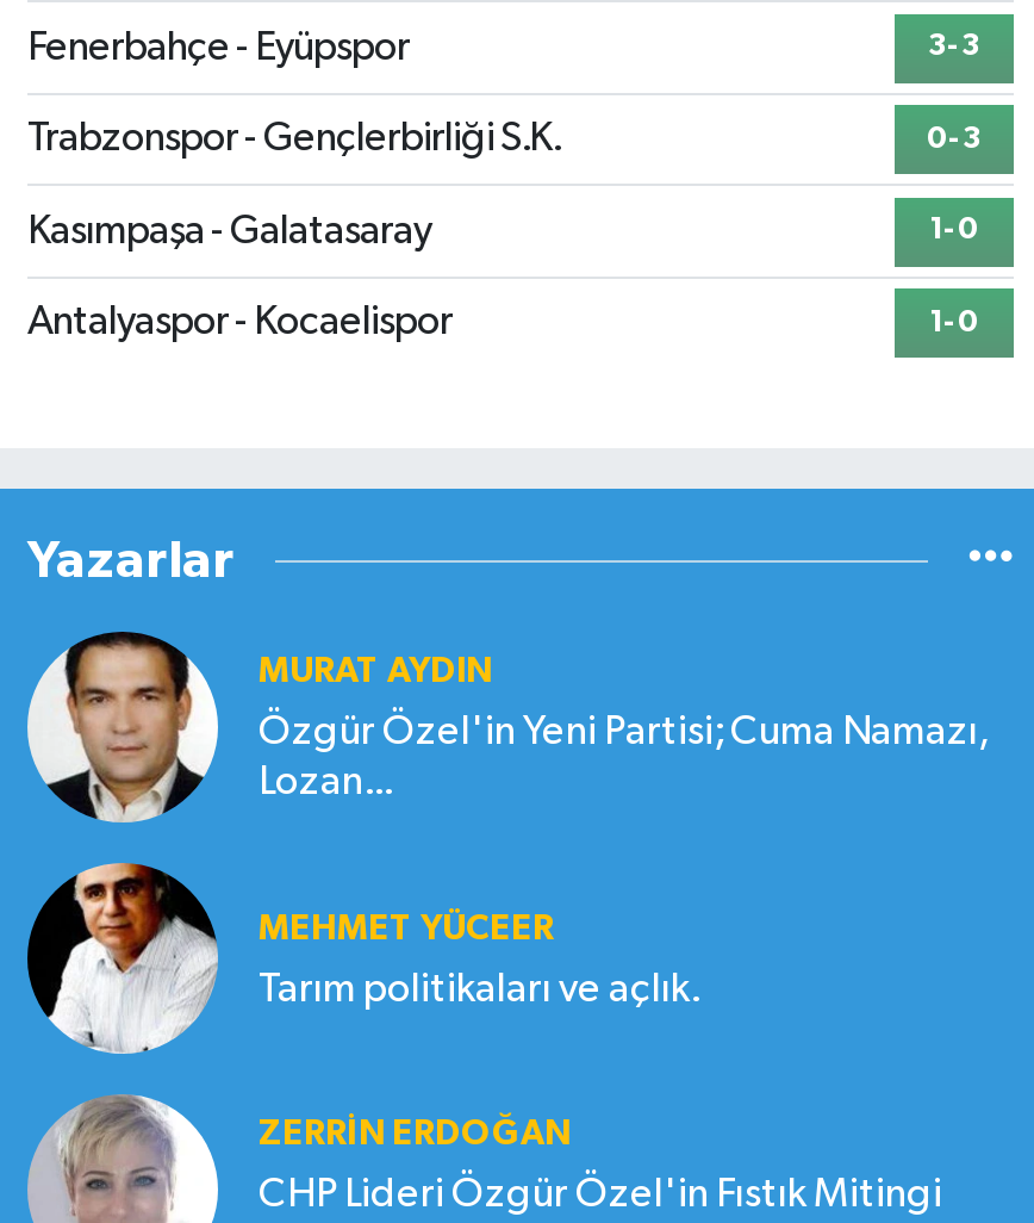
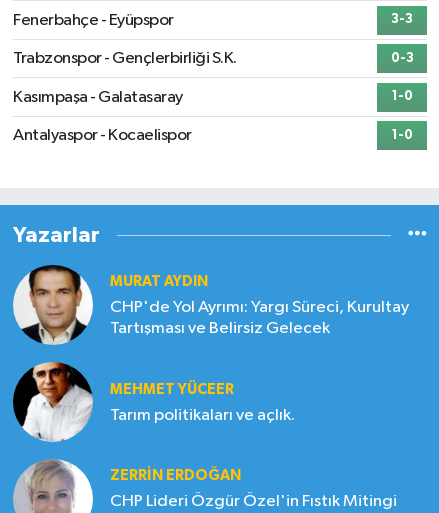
[258,714,990,805] Özgür Özel'in Yeni Partisi; Cuma Namazı, | Lozan... -> [110,299,409,337] CHP'de Yol Ayrımı: Yargı Süreci, Kurultay | Tartışması ve Belirsiz Gelecek

